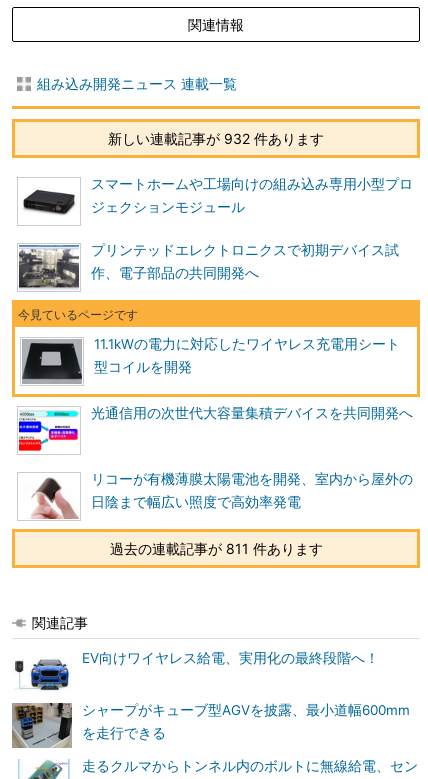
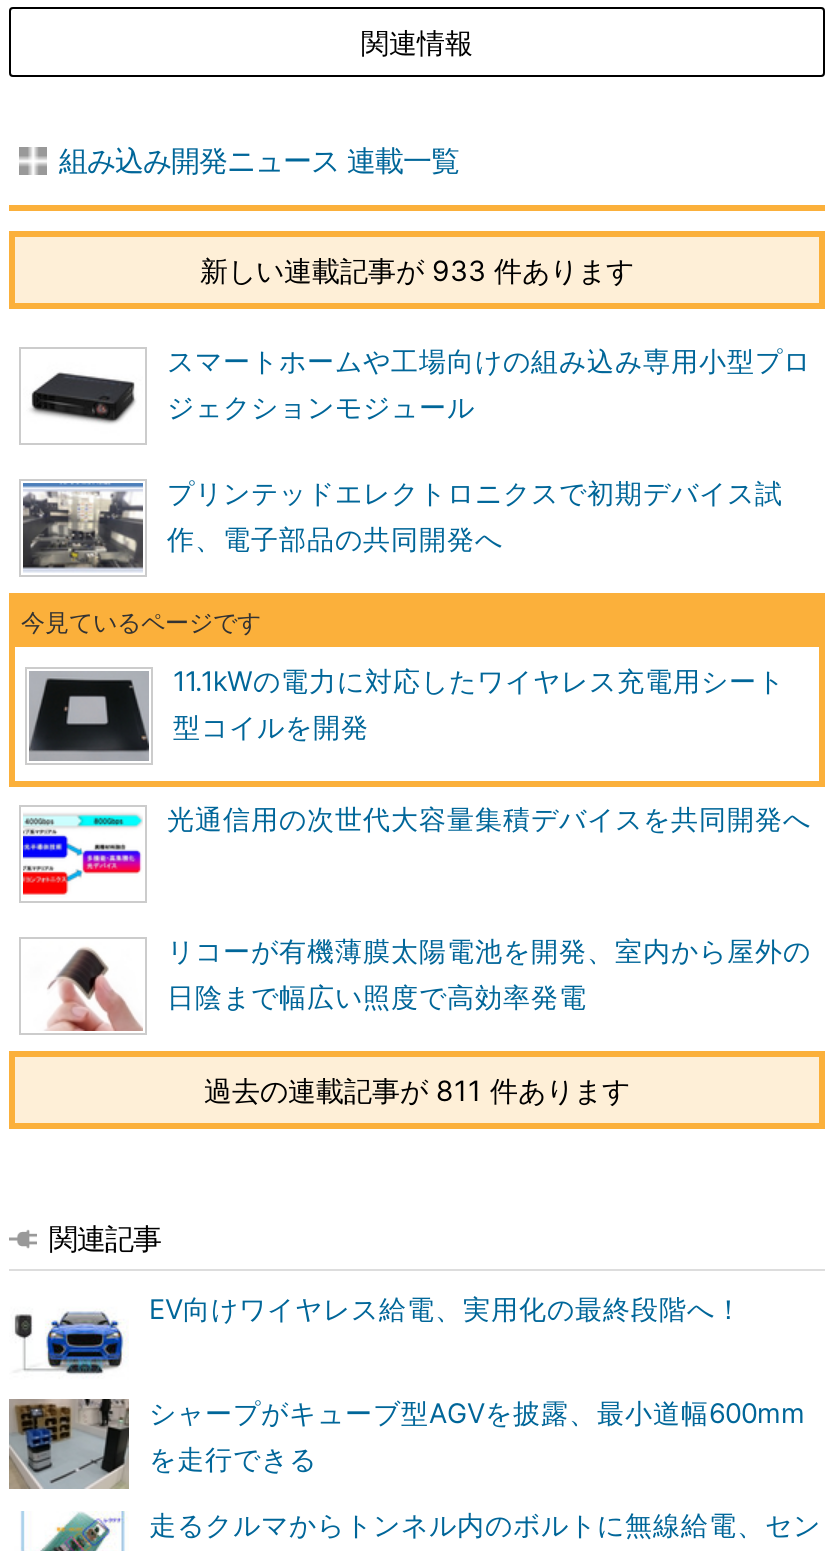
[108,130,324,147] 新しい連載記事が 932 件あります -> [200,253,634,287] 新しい連載記事が 933 件あります

